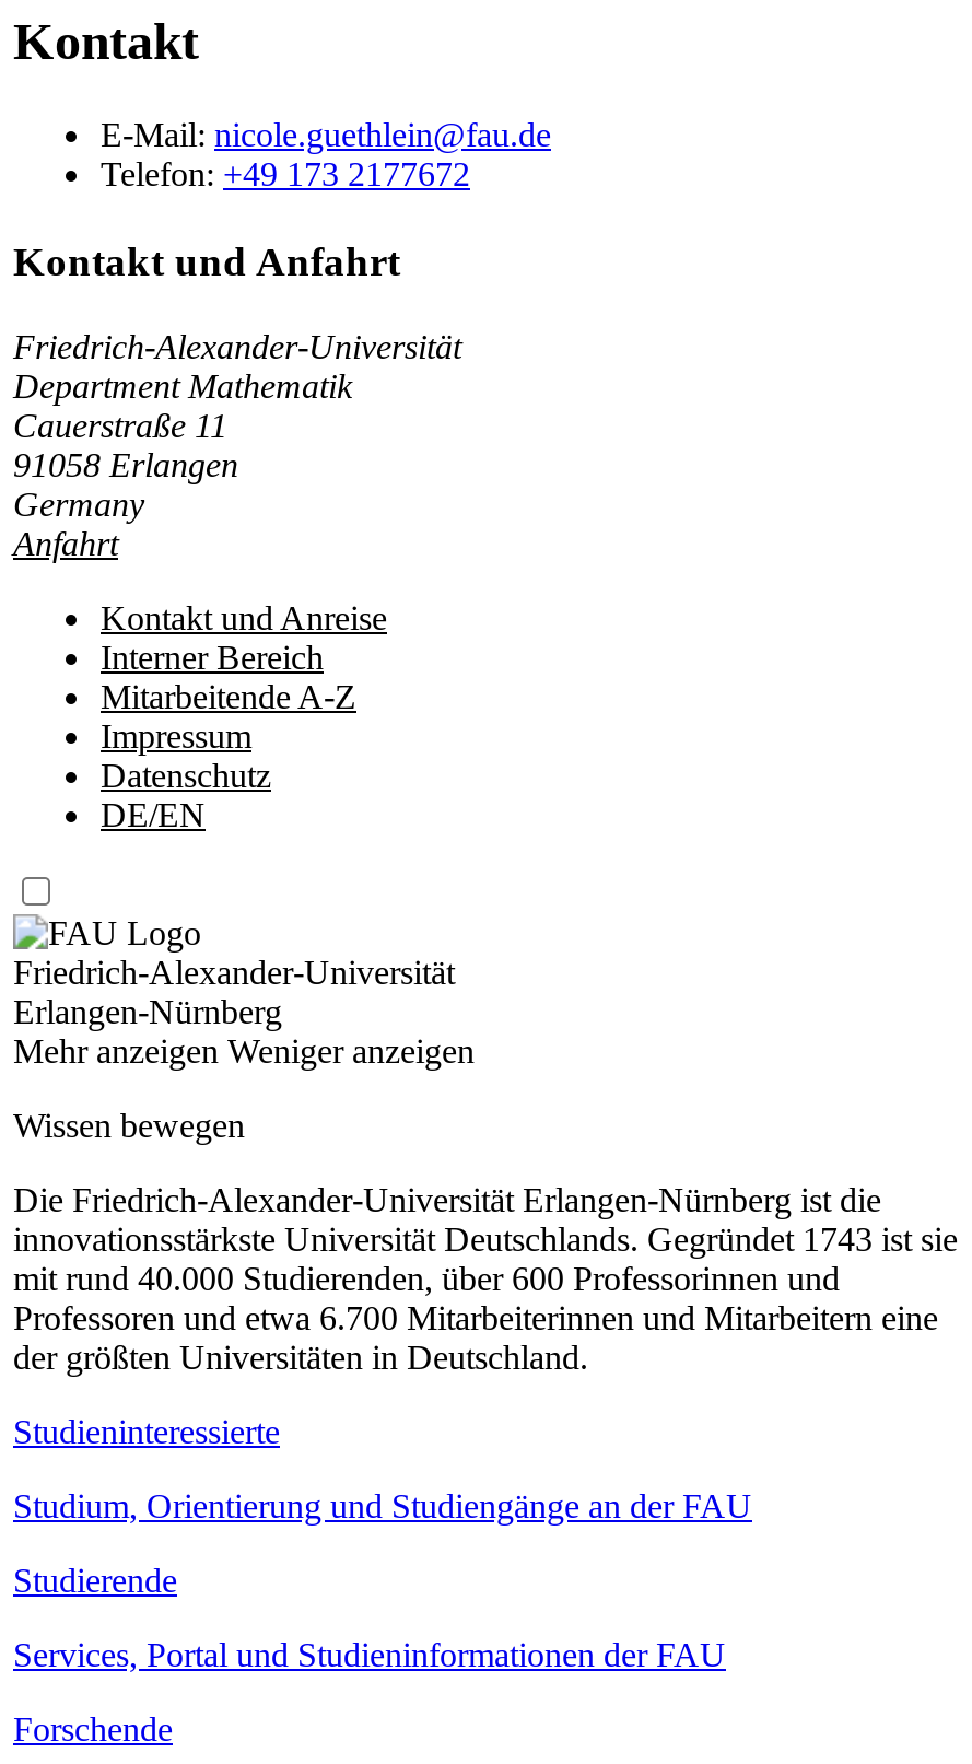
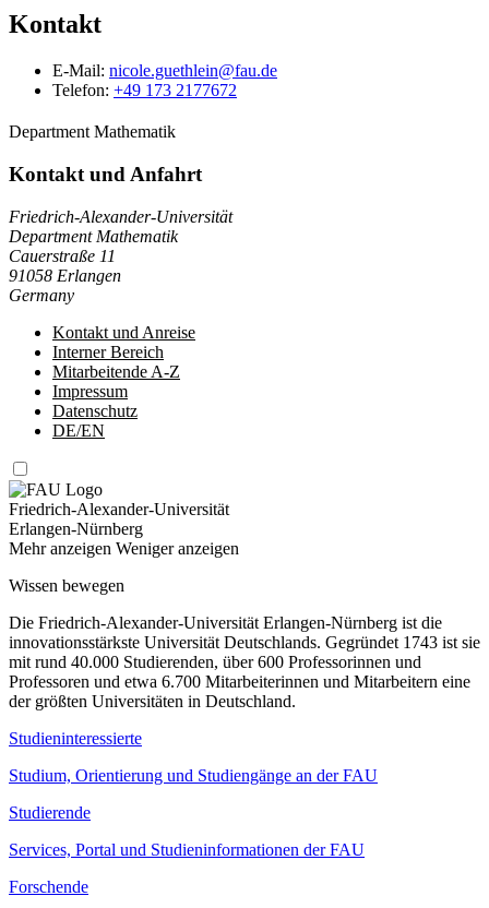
none -> [9,122,176,141] Department Mathematik
moved [13,239,461,523] -> [9,163,232,304]: Kontakt und Anfahrt | Friedrich-Alexander-Universität | Department Mathematik | Cauerstraße 11 | 91058 Erlangen | Germany
[13,525,118,562] Anfahrt -> none

